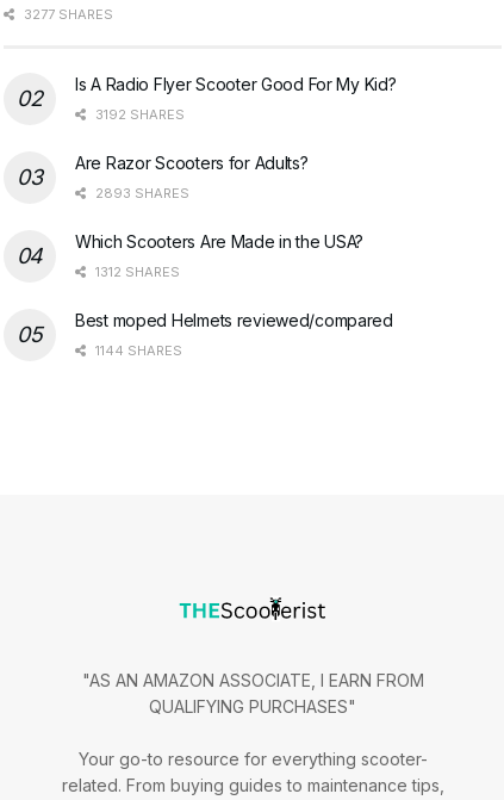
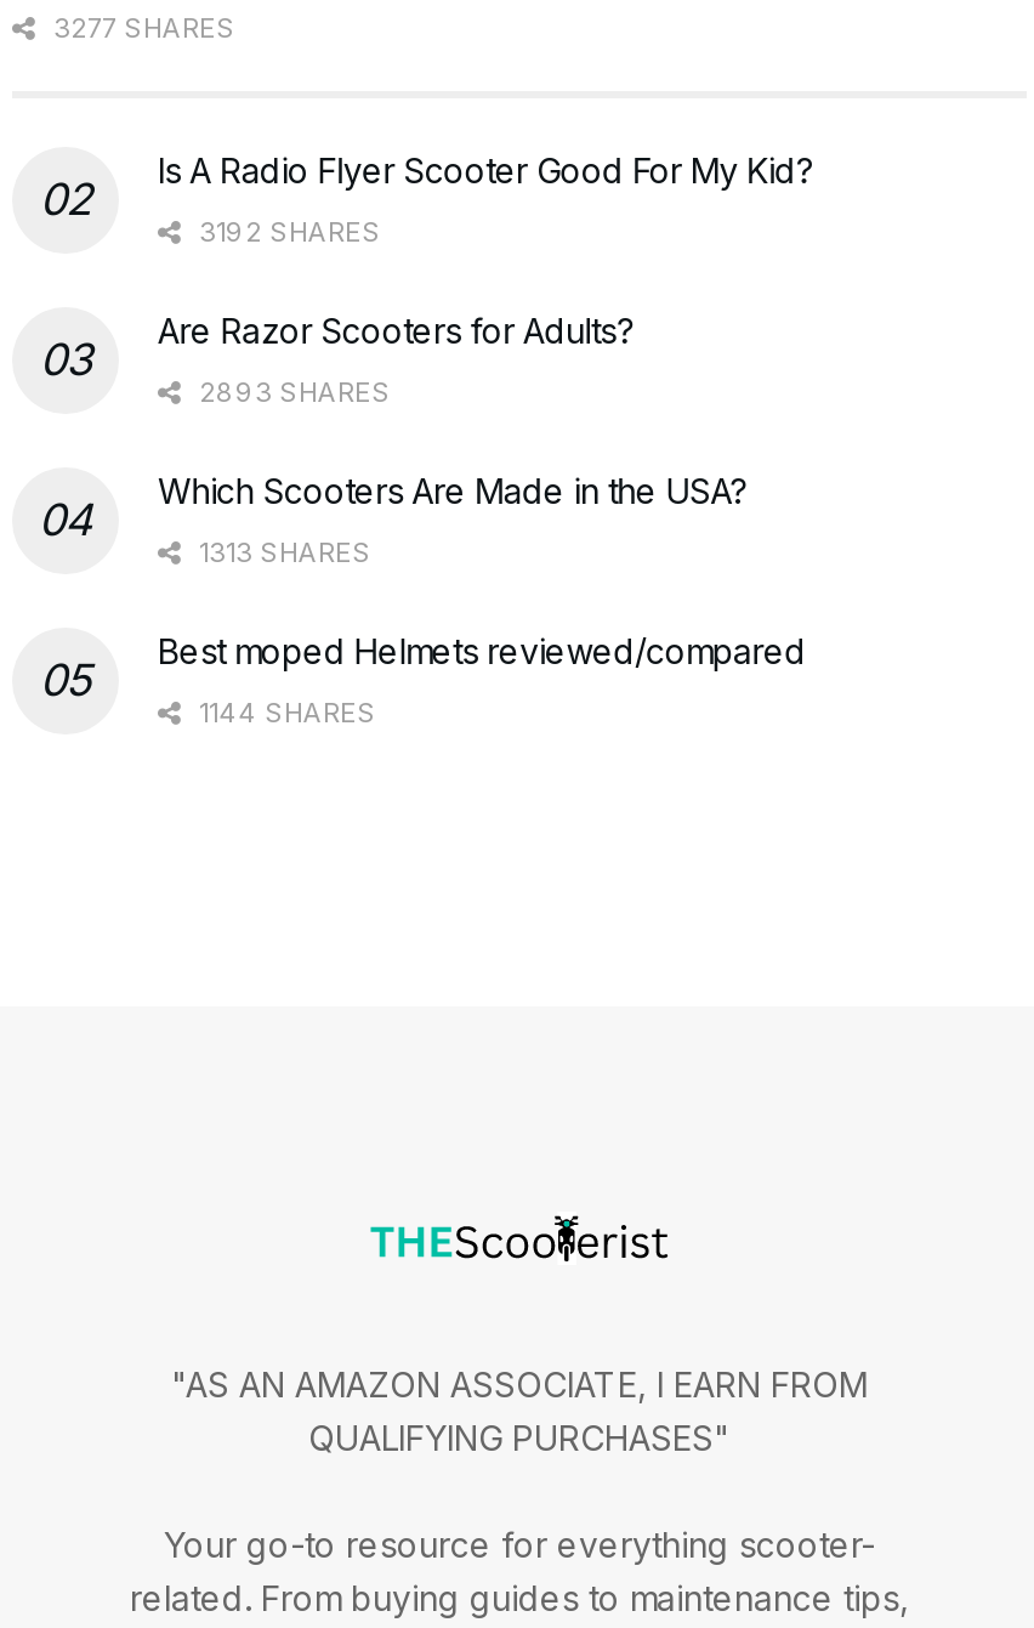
[92,264,180,281] 1312 SHARES -> [192,537,371,571] 1313 SHARES

